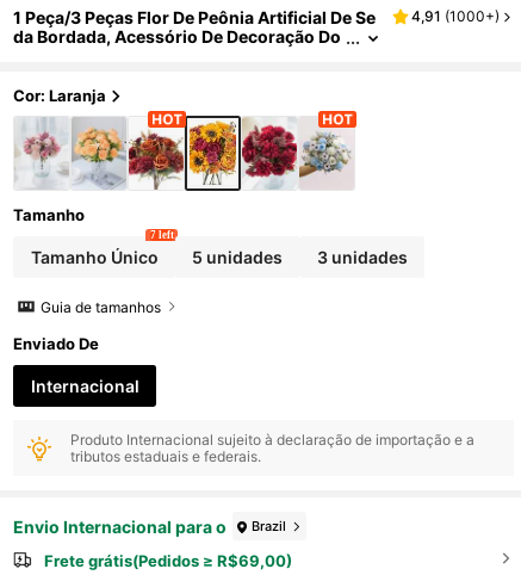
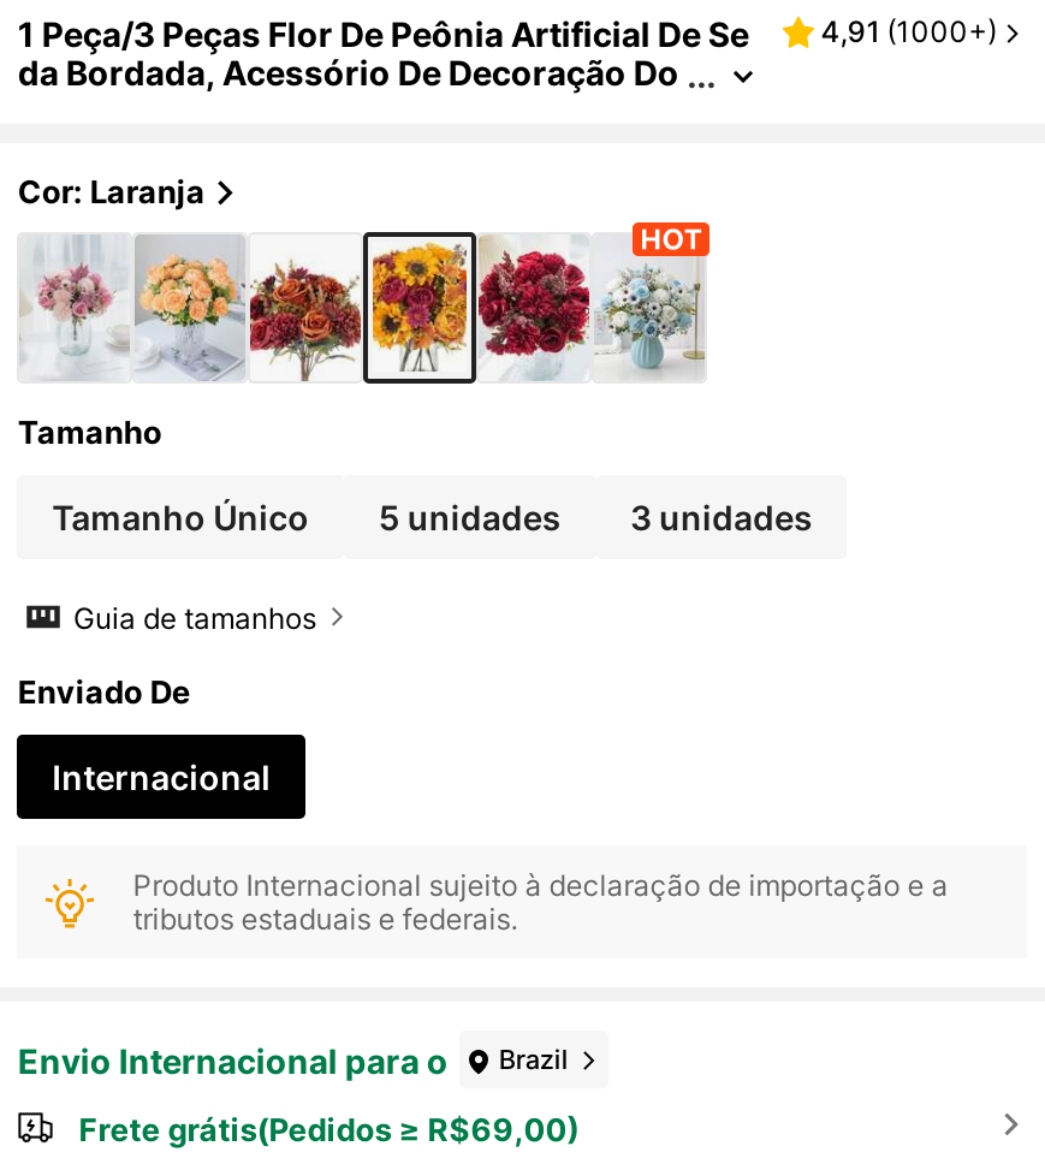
[298,134,353,185] [image] -> [594,271,705,374] [image]
[150,229,174,241] 7 left -> none

